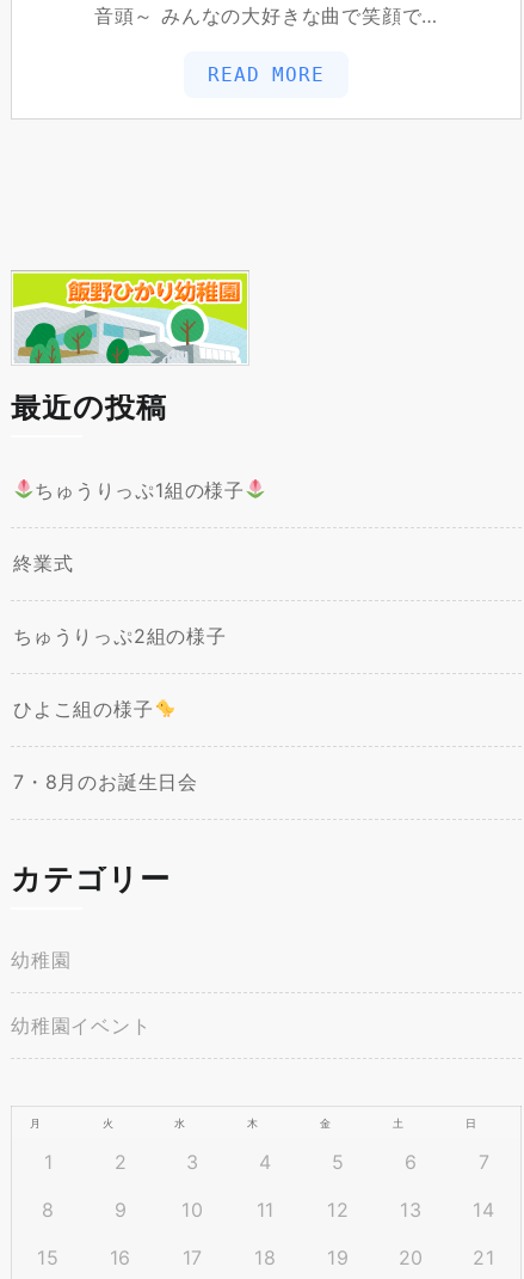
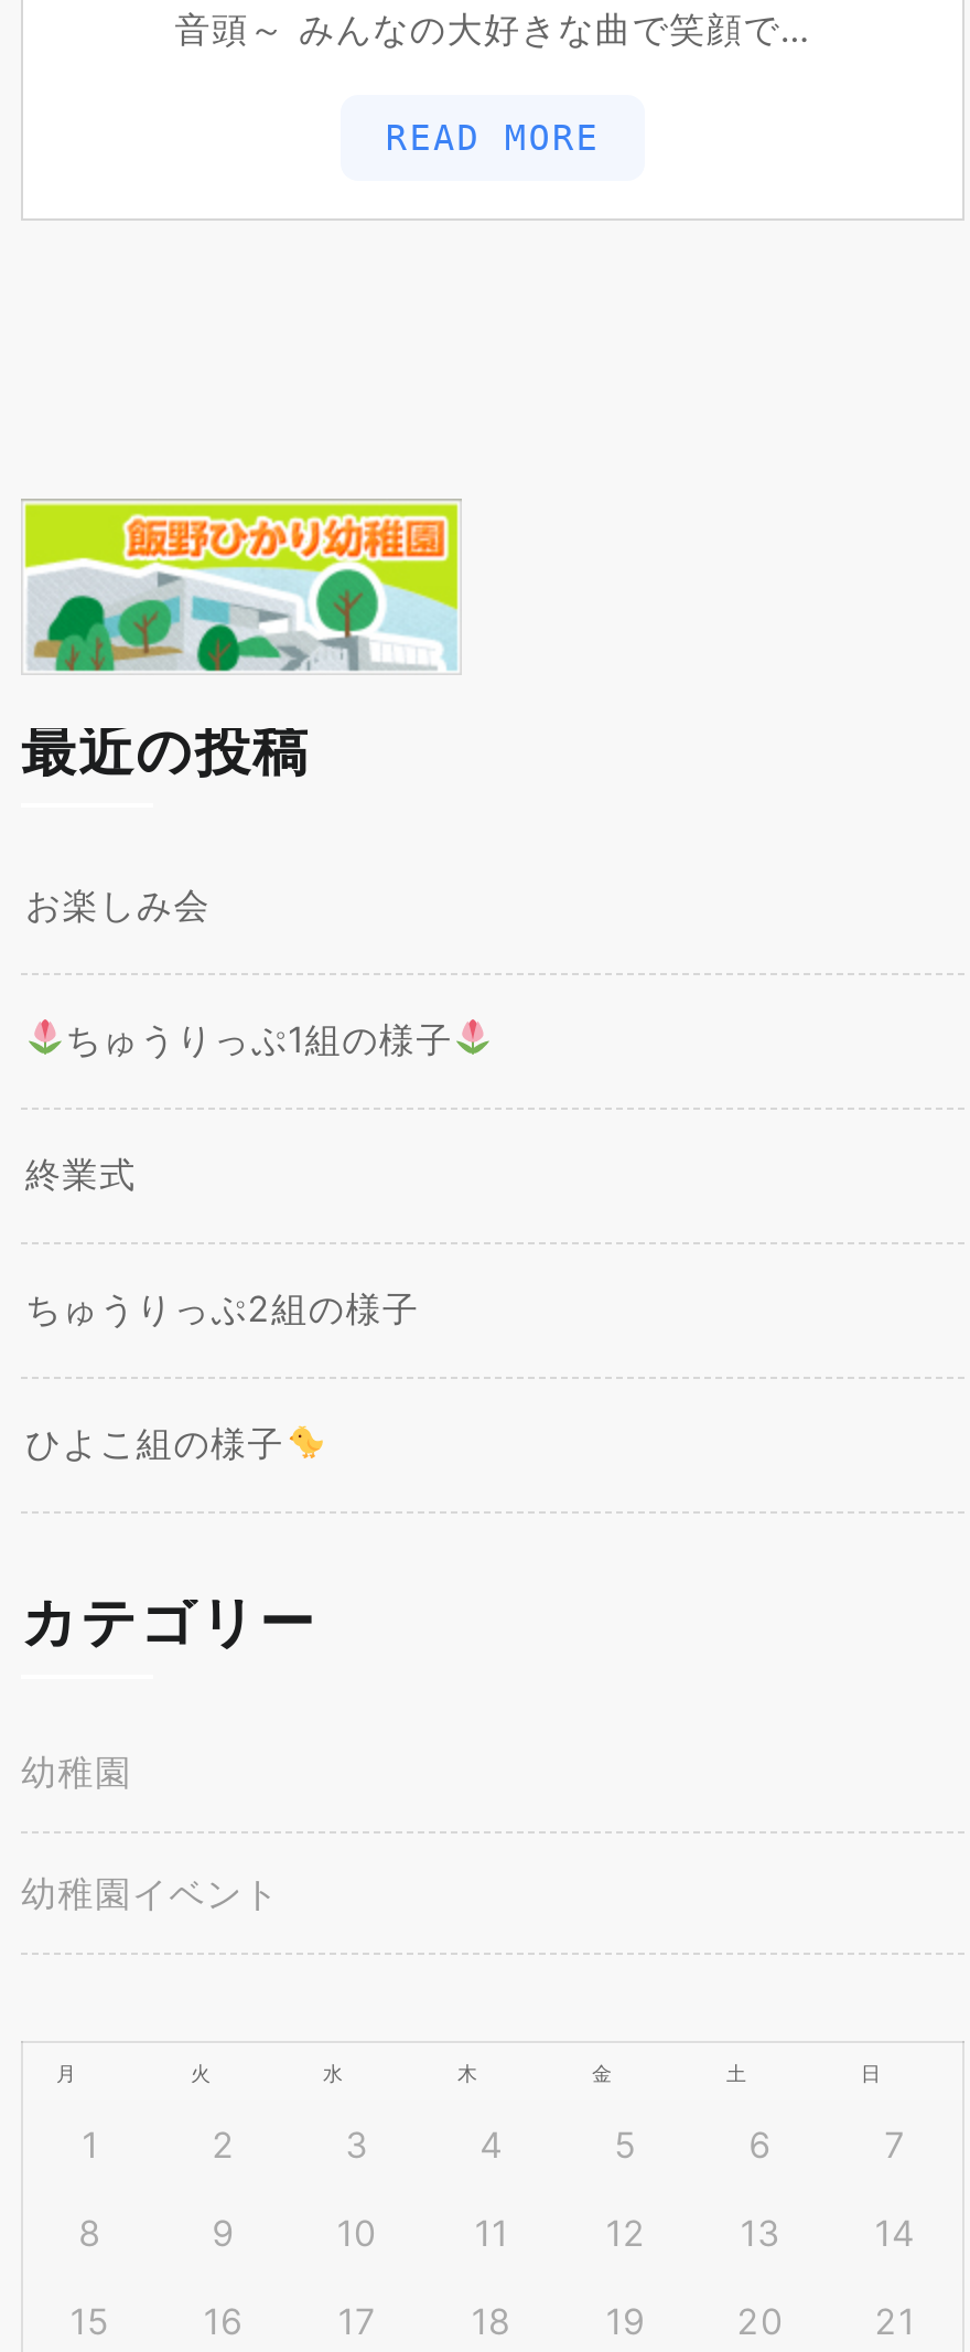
none -> [25,882,211,926] お楽しみ会
moved [13,478,245,720] -> [25,1016,453,1464]: ちゅうりっぷ1組の様子 | 終業式 | ちゅうりっぷ2組の様子 | ひよこ組の様子
[13,769,198,793] 7・8月のお誕生日会 -> none

